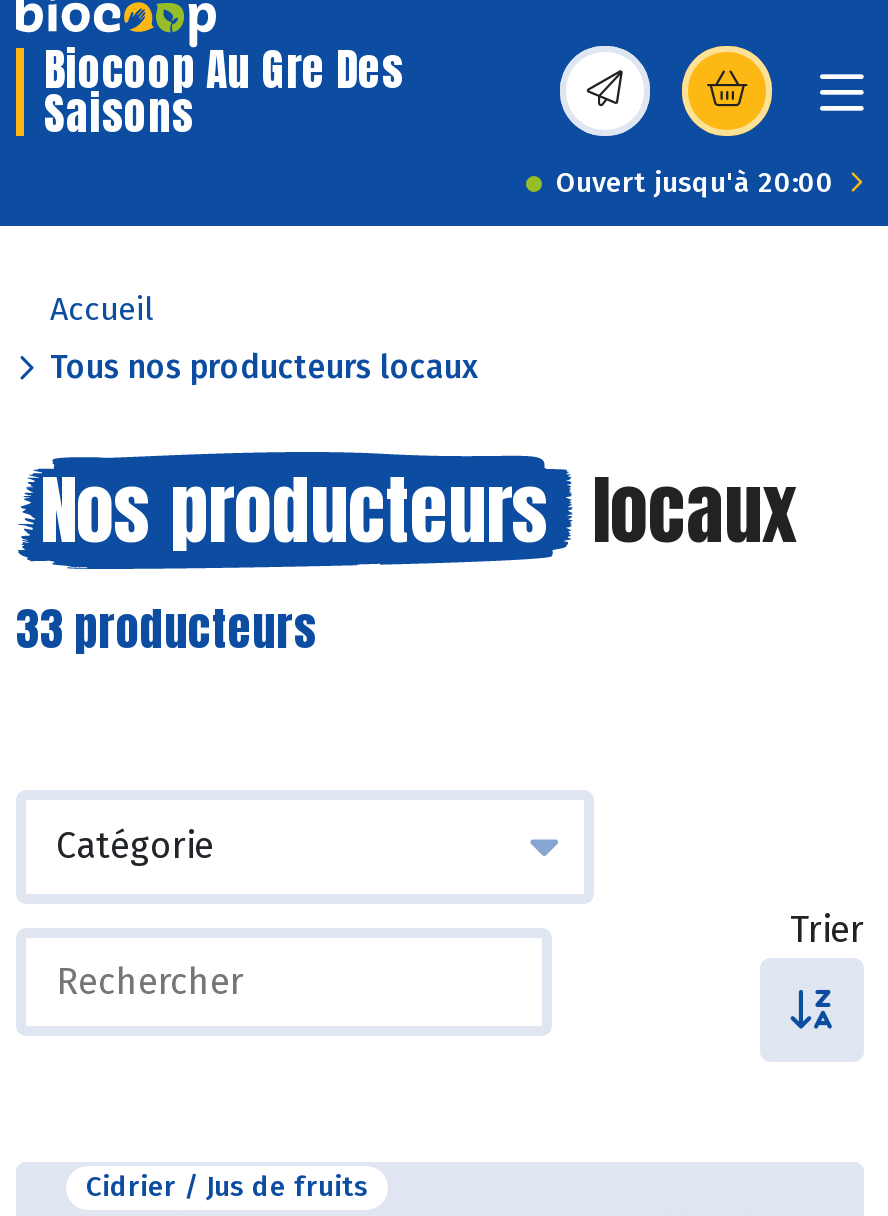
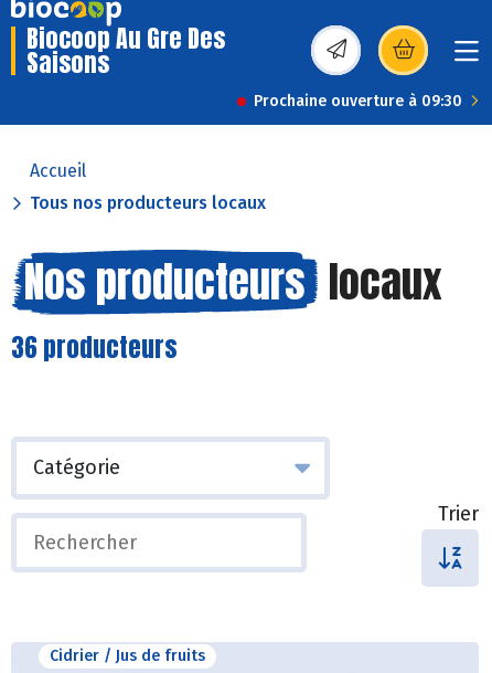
[556,166,834,200] Ouvert jusqu'à 20:00 -> [254,92,462,111] Prochaine ouverture à 09:30
[16,594,318,664] 33 producteurs -> [11,328,178,367] 36 producteurs

